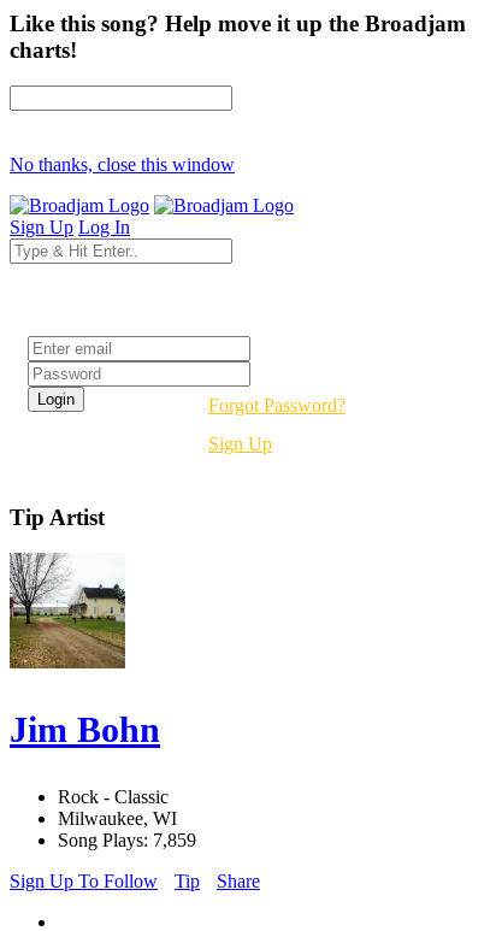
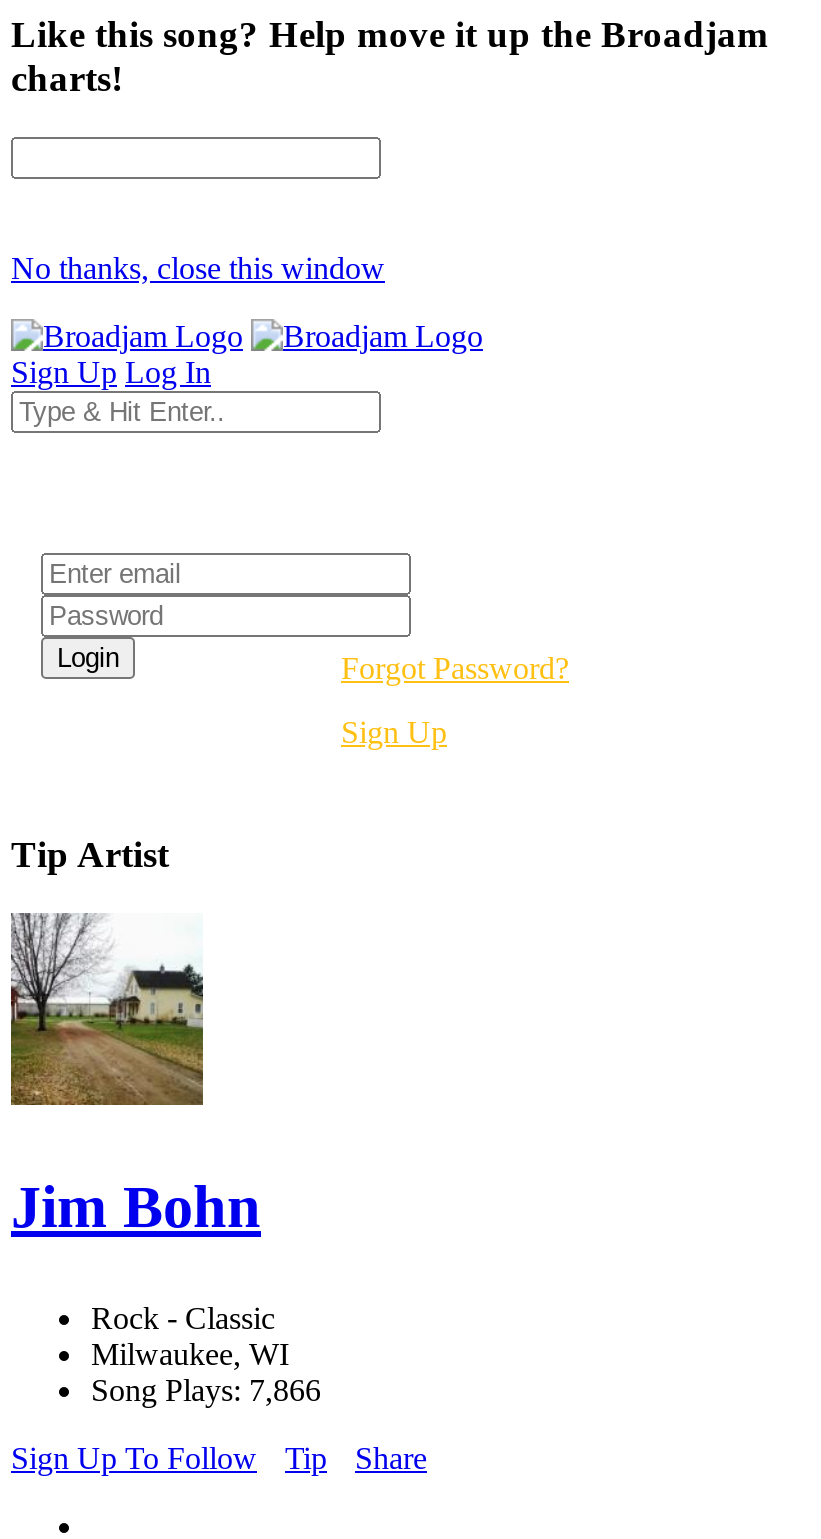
[58,830,196,851] Song Plays: 7,859 -> [91,1374,321,1408] Song Plays: 7,866

